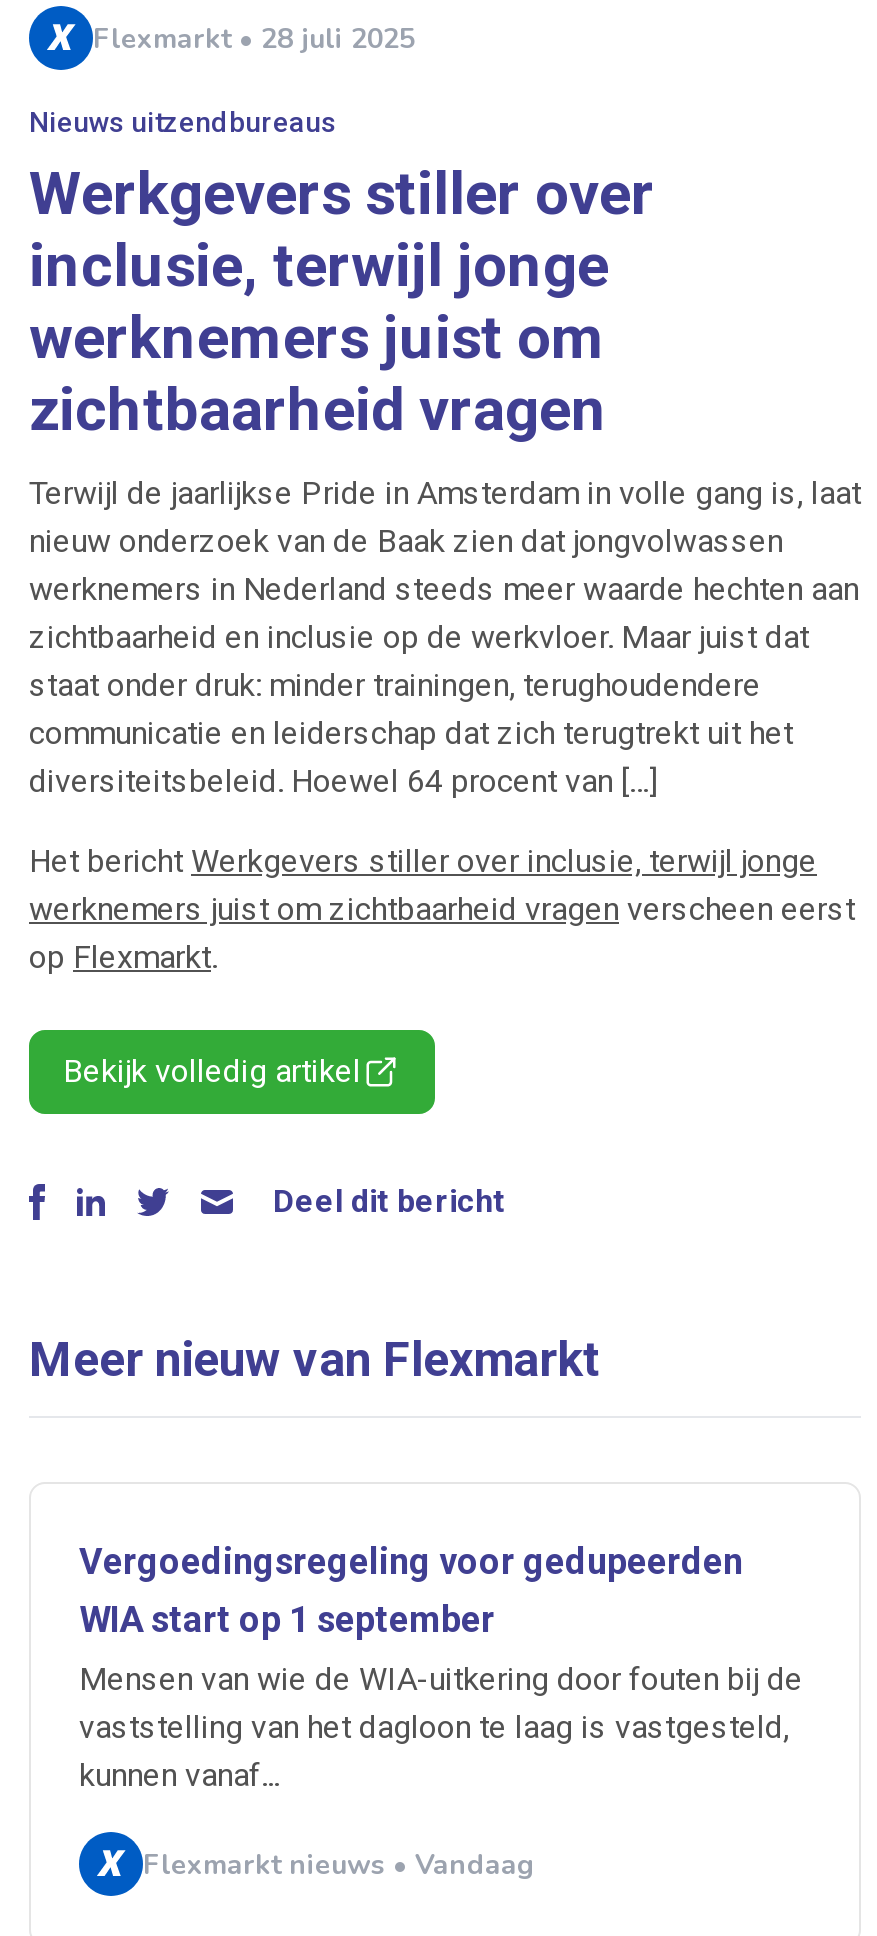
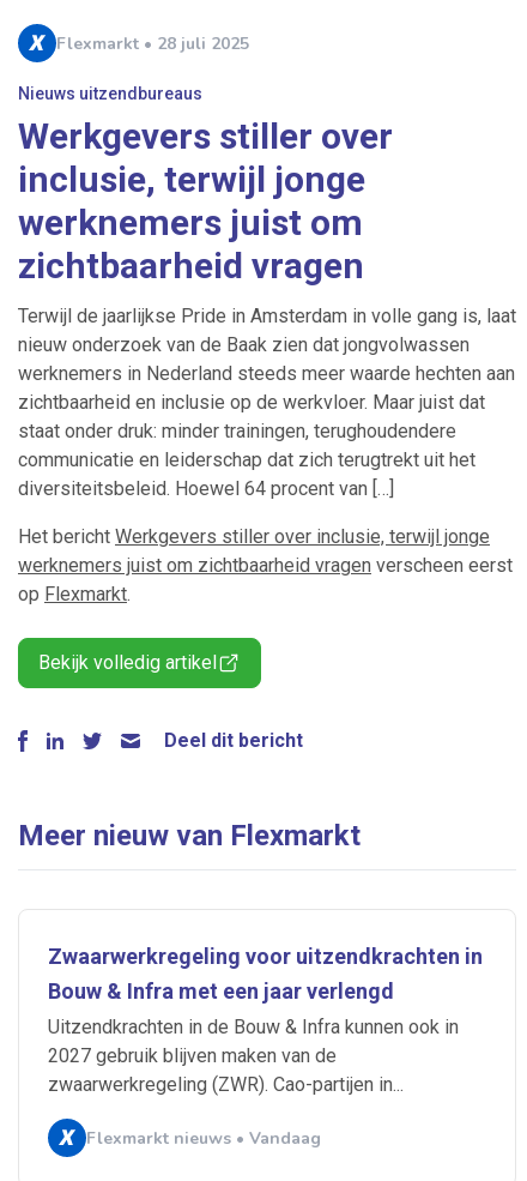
[79,1540,743,1640] Vergoedingsregeling voor gedupeerden | WIA start op 1 september -> [48,944,483,1004] Zwaarwerkregeling voor uitzendkrachten in | Bouw & Infra met een jaar verlengd
[79,1660,803,1794] Mensen van wie de WIA-uitkering door fouten bij de | vaststelling van het dagloon te laag is vastgesteld, | kunnen vanaf... -> [48,1016,459,1096] Uitzendkrachten in de Bouw & Infra kunnen ook in | 2027 gebruik blijven maken van de | zwaarwerkregeling (ZWR). Cao-partijen in...

